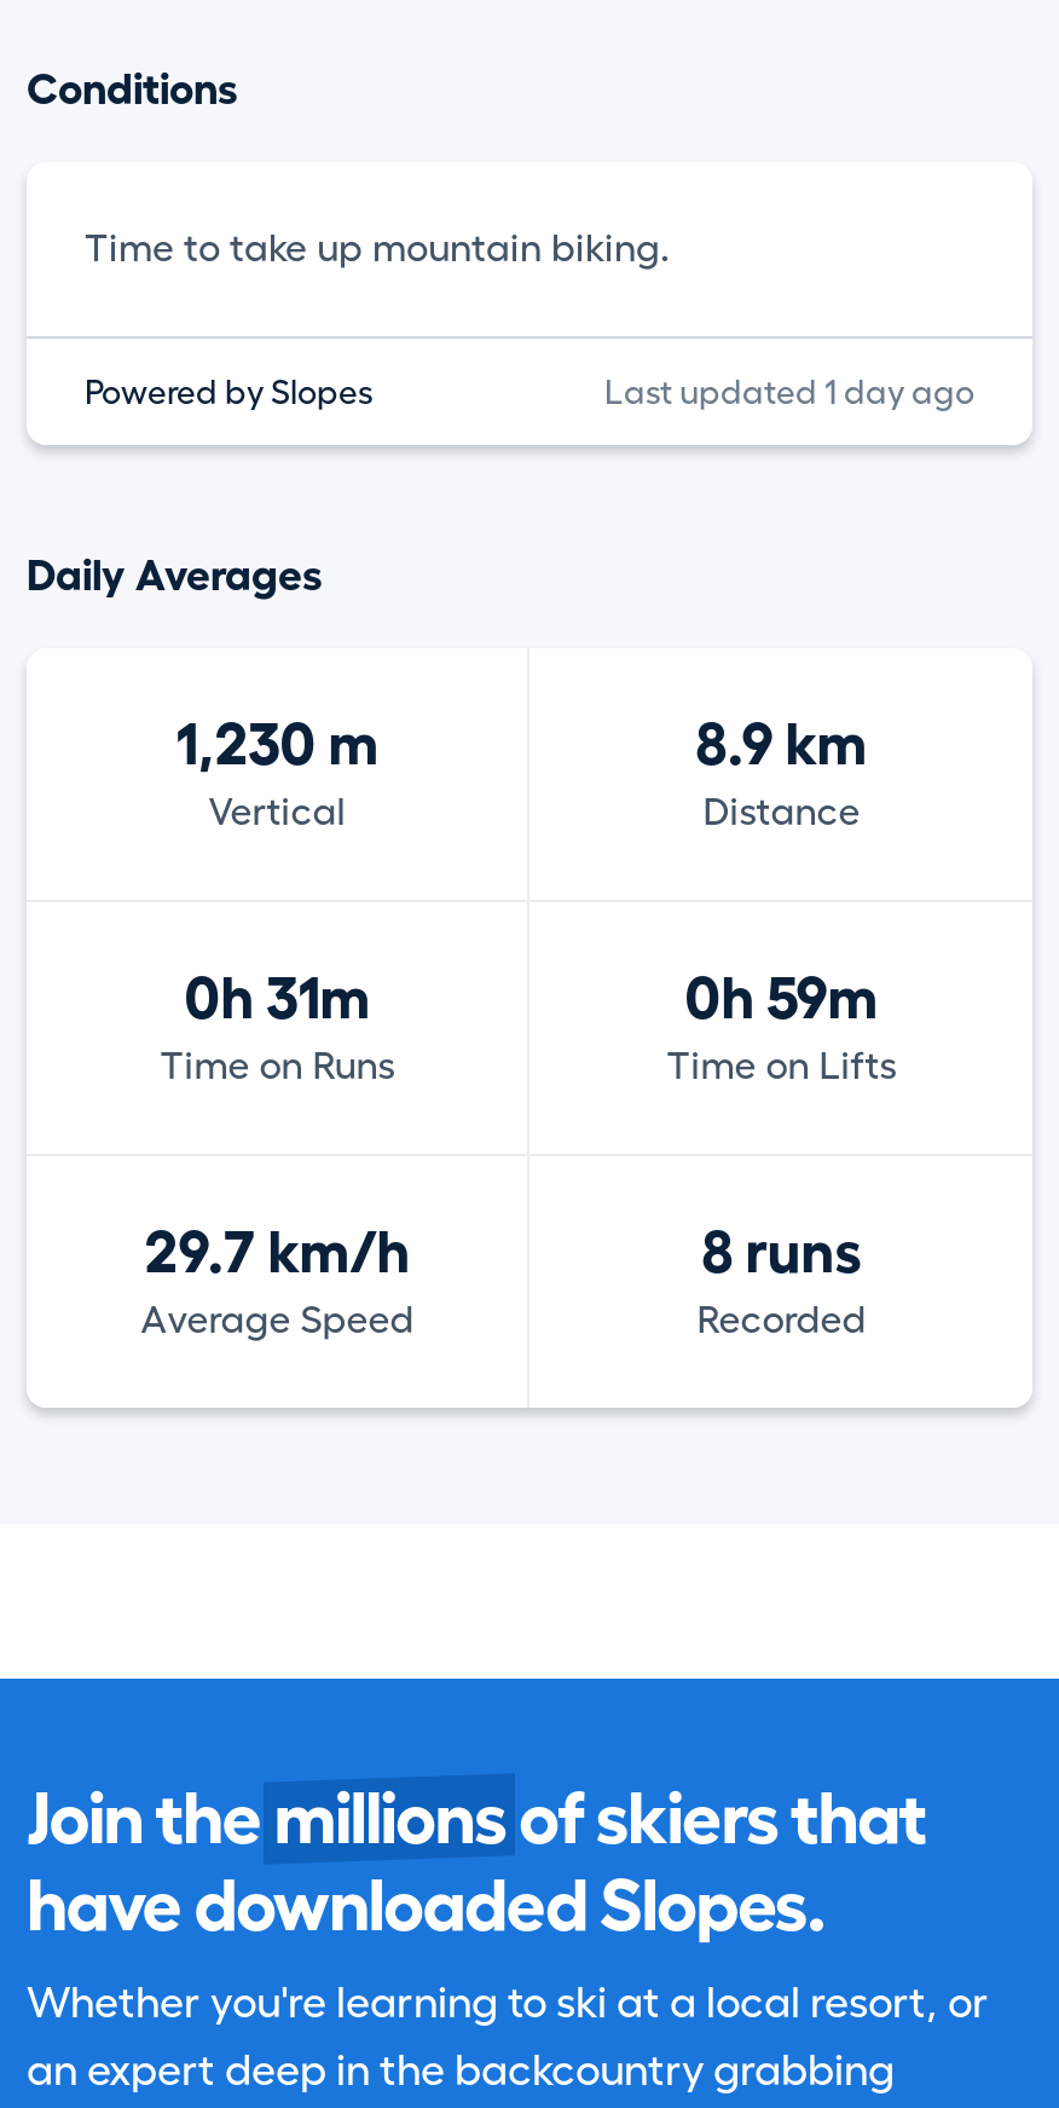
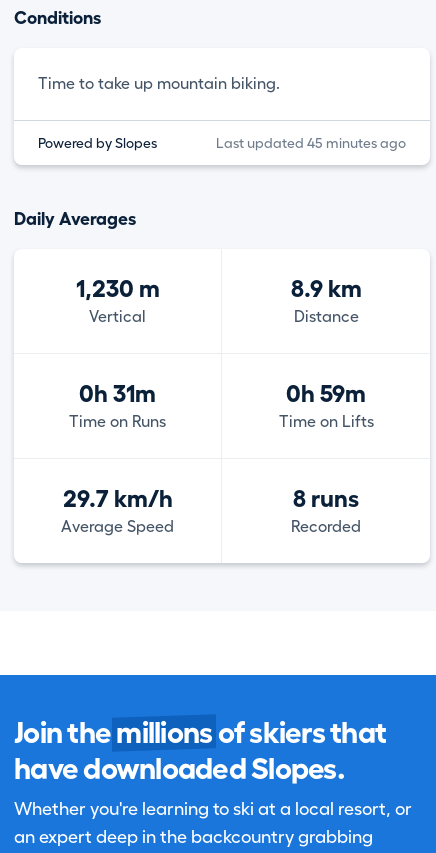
[604,375,974,409] Last updated 1 day ago -> [216,136,406,150] Last updated 45 minutes ago

